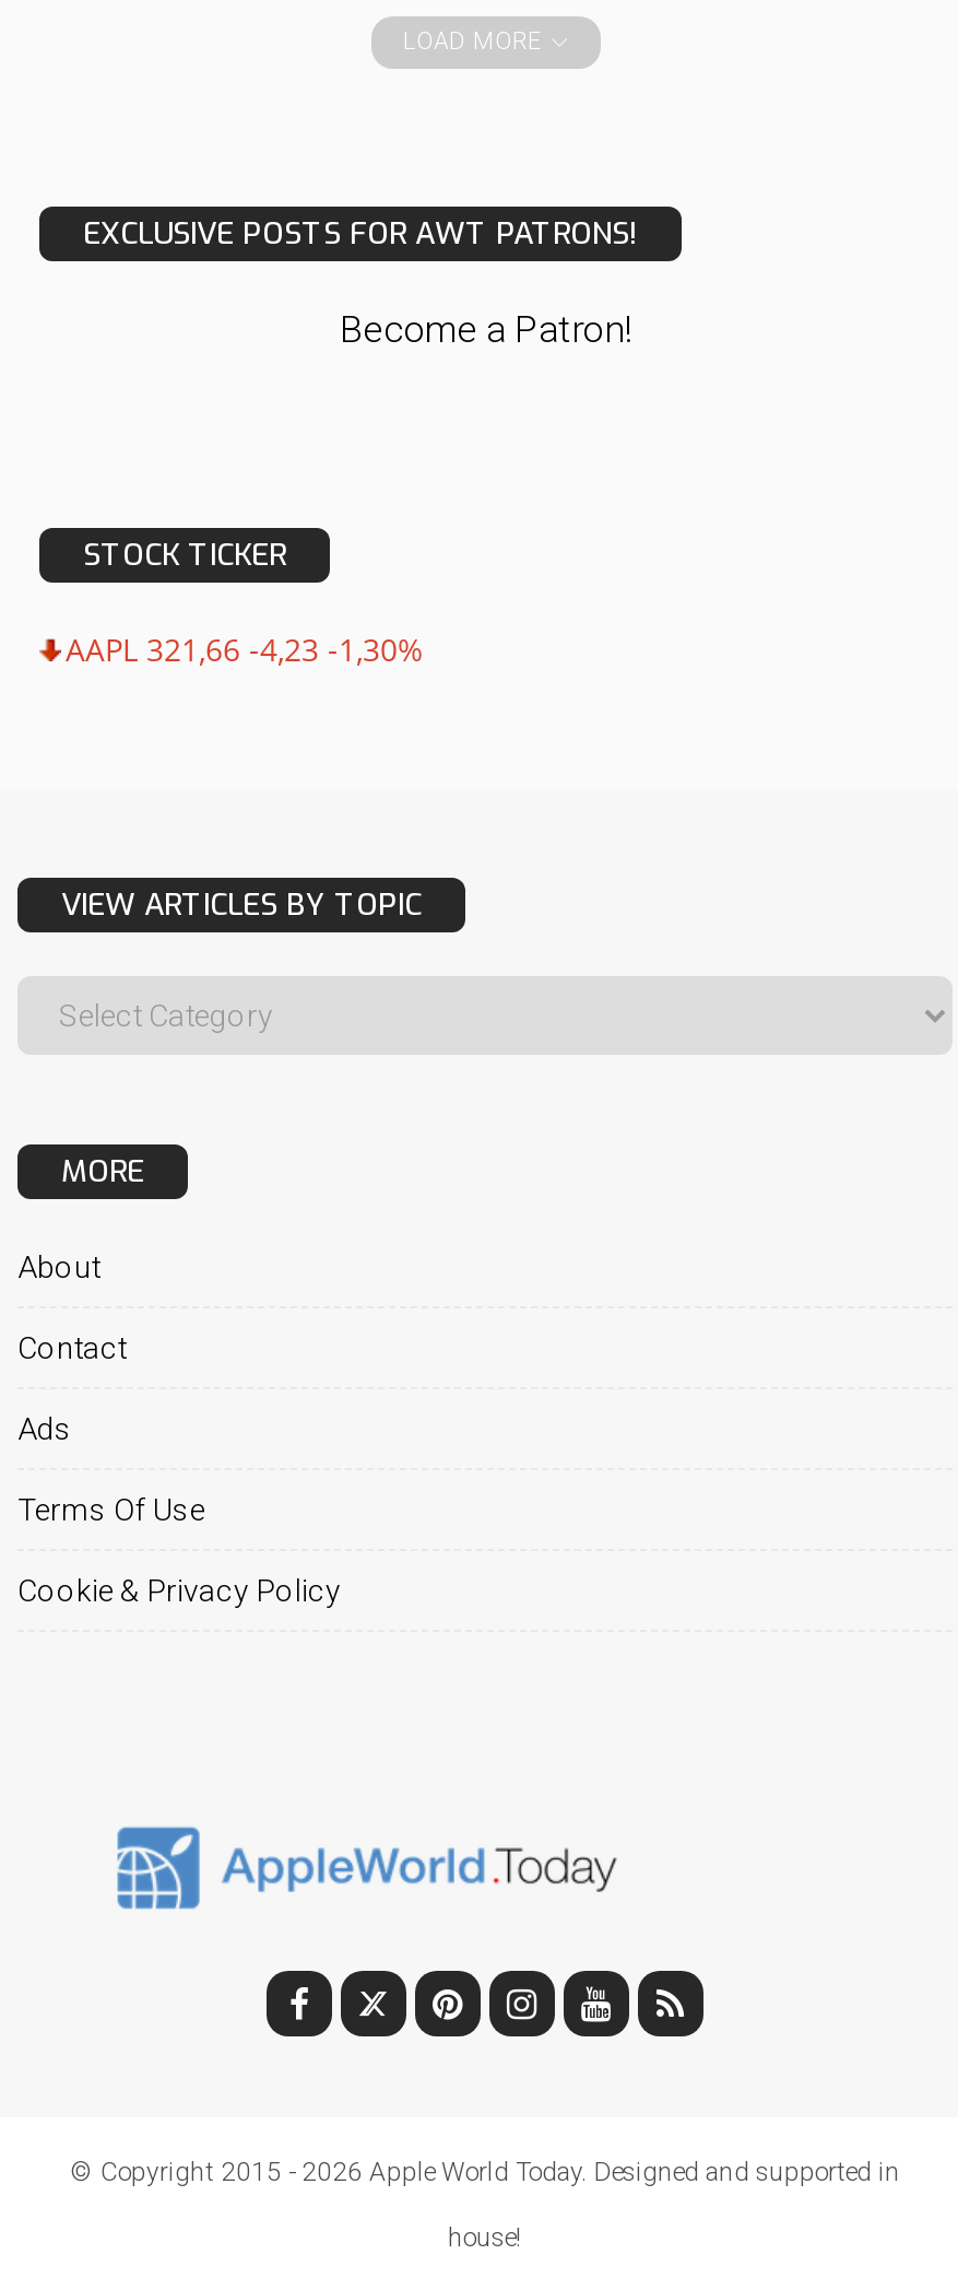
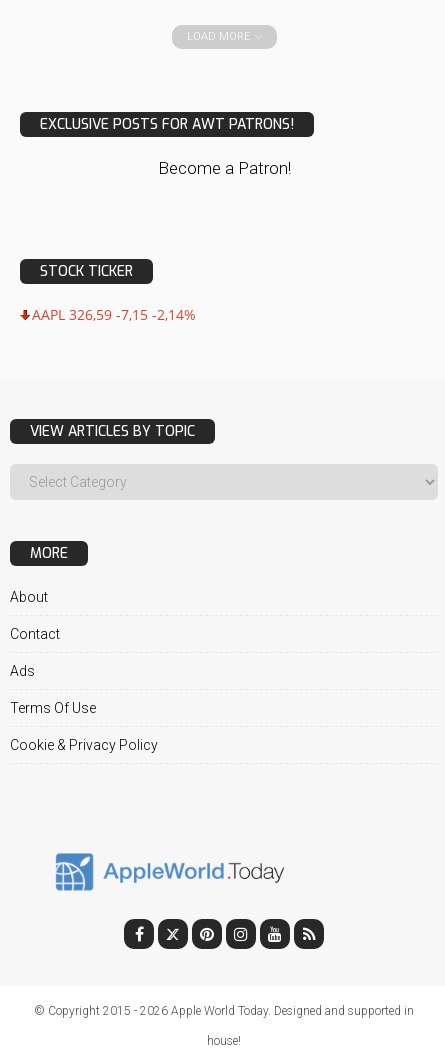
[66,629,424,670] AAPL 321,66 -4,23 -1,30% -> [32,305,196,324] AAPL 326,59 -7,15 -2,14%

